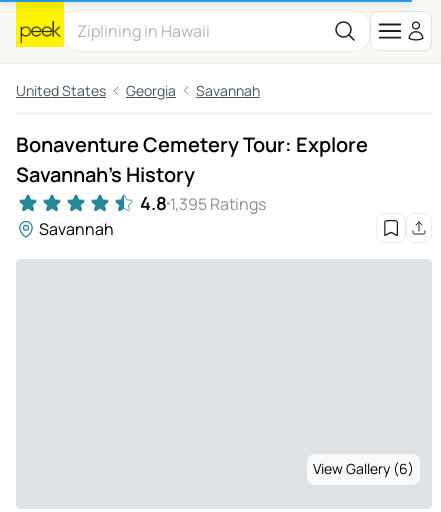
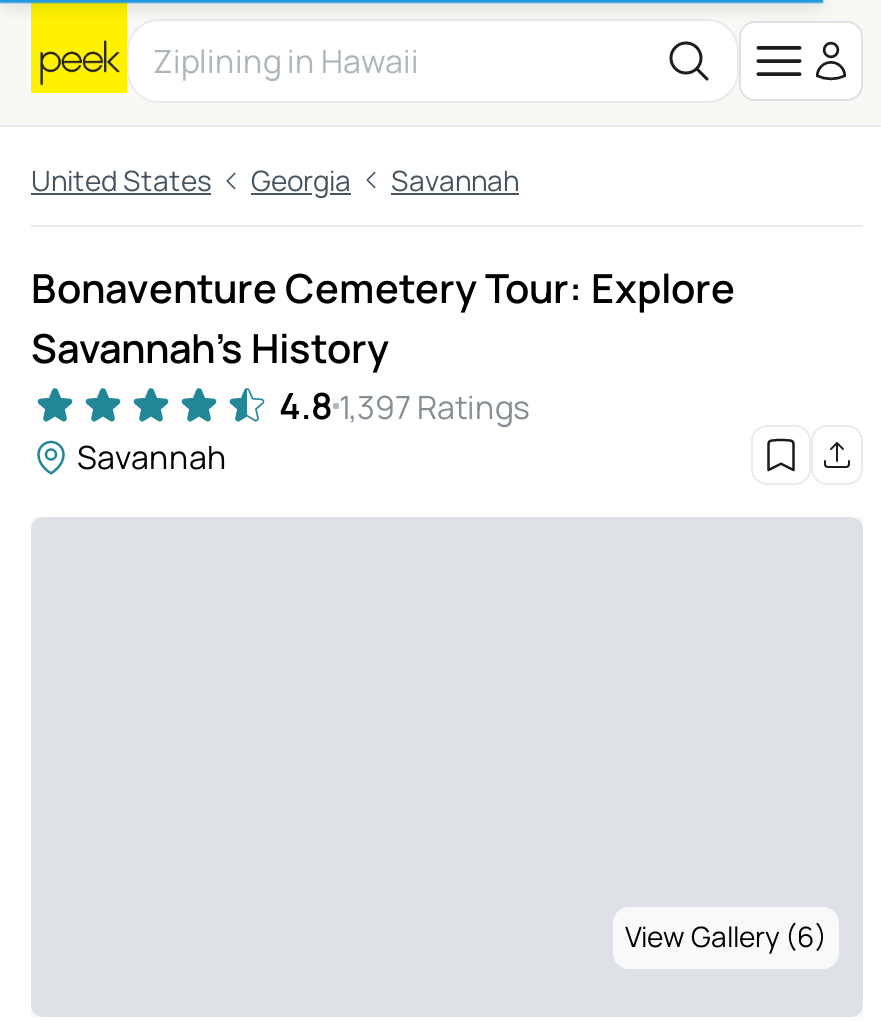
[140,191,266,215] 4.8 1,395 Ratings -> [279,381,529,429] 4.8 1,397 Ratings

